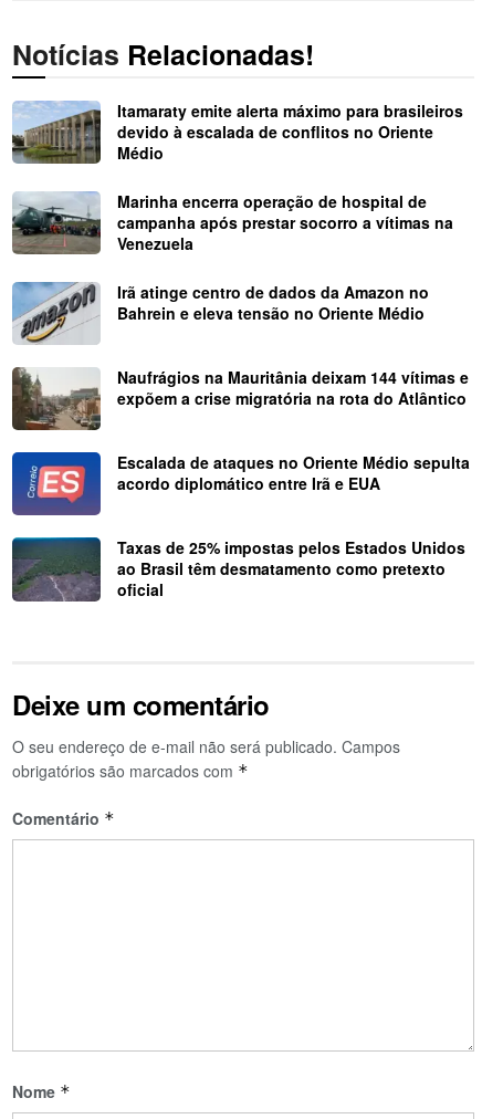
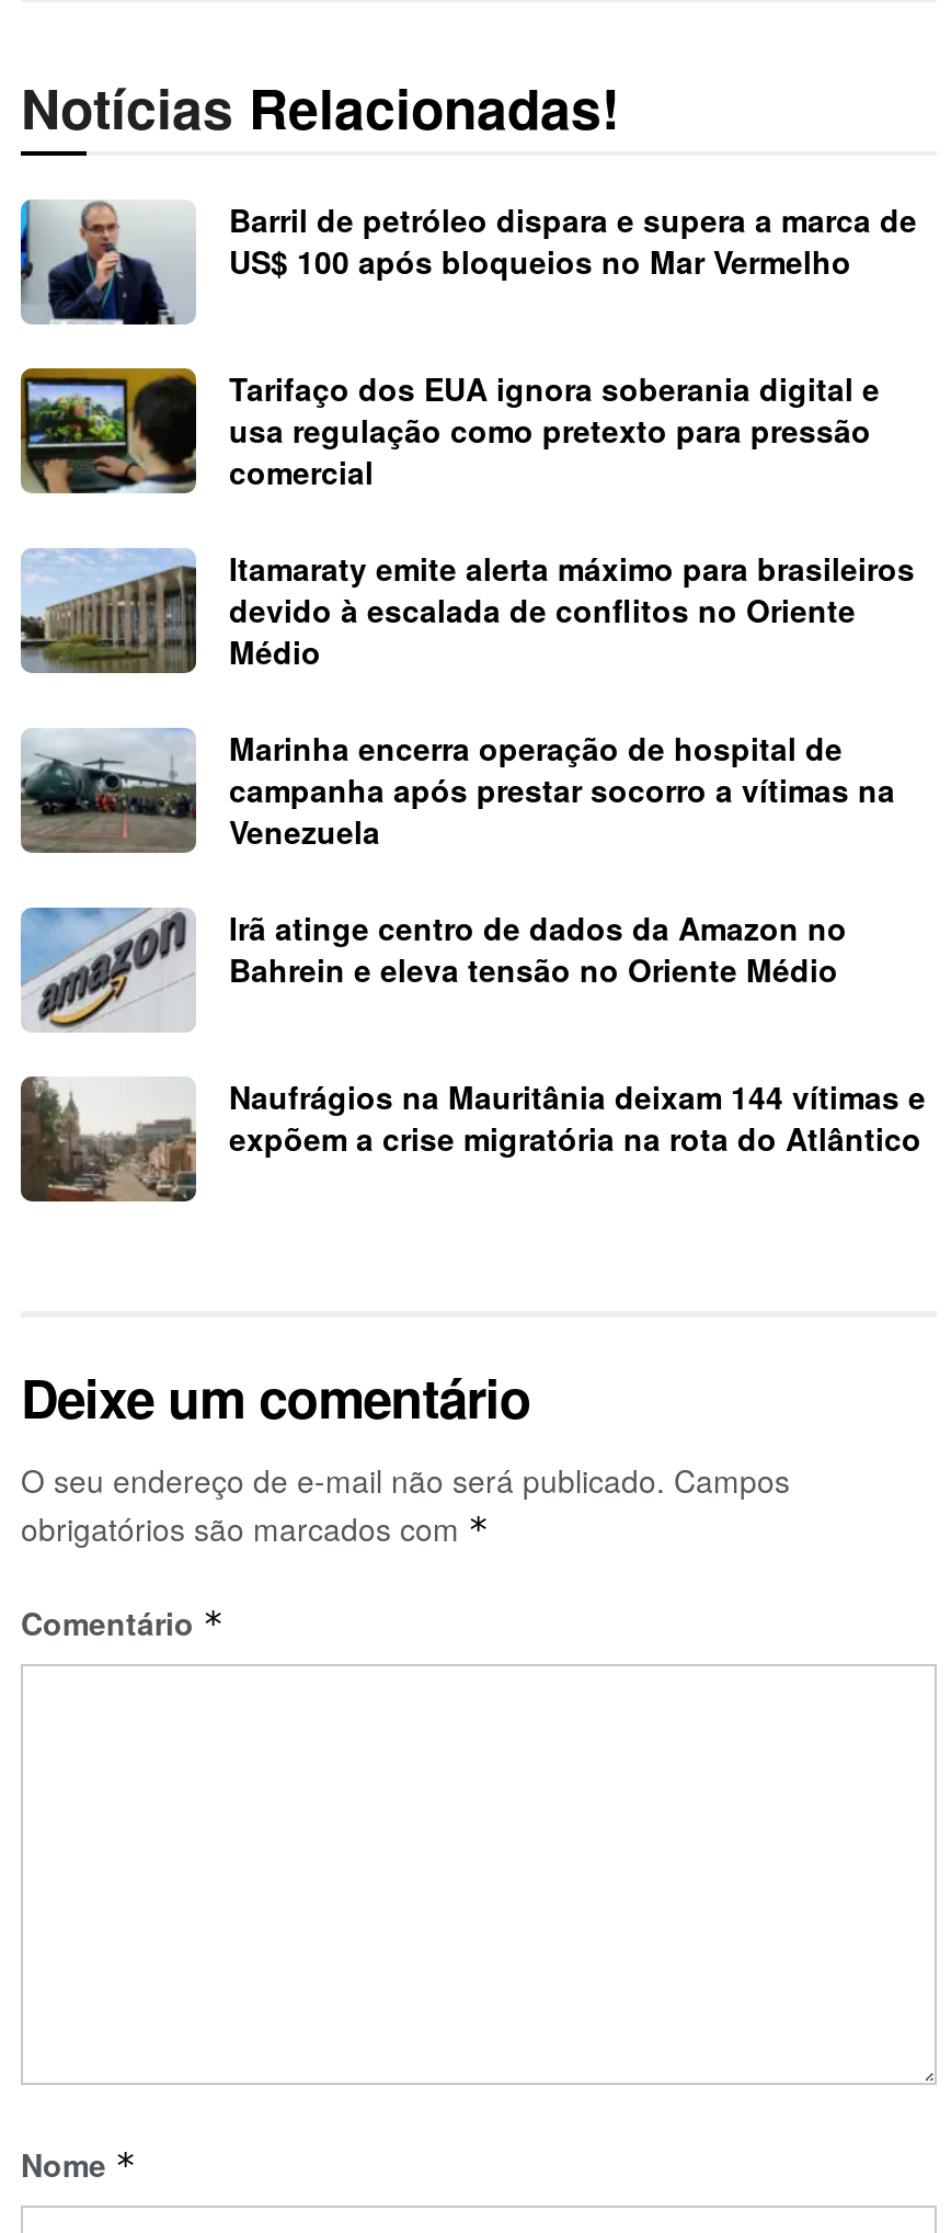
none -> [19,197,917,493] [image] | Barril de petróleo dispara e supera a marca de | US$ 100 após bloqueios no Mar Vermelho | Tarifaço dos EUA ignora soberania digital e | usa regulação como pretexto para pressão | comercial
none -> [19,366,198,504] [image]
moved [10,99,469,409] -> [16,546,926,1160]: [image] | Itamaraty emite alerta máximo para brasileiros | devido à escalada de conflitos no Oriente | ... | Naufrágios na Mauritânia deixam 144 vítimas e | expõem a crise migratória na rota do Atlântico
[11,451,470,601] [image] | Escalada de ataques no Oriente Médio sepulta | acordo diplomático entre Irã e EUA | Taxas de 25% impostas pelos Estados Unidos | ao Brasil têm desmatamento como pretexto | oficial -> none
[11,536,102,603] [image] -> none

